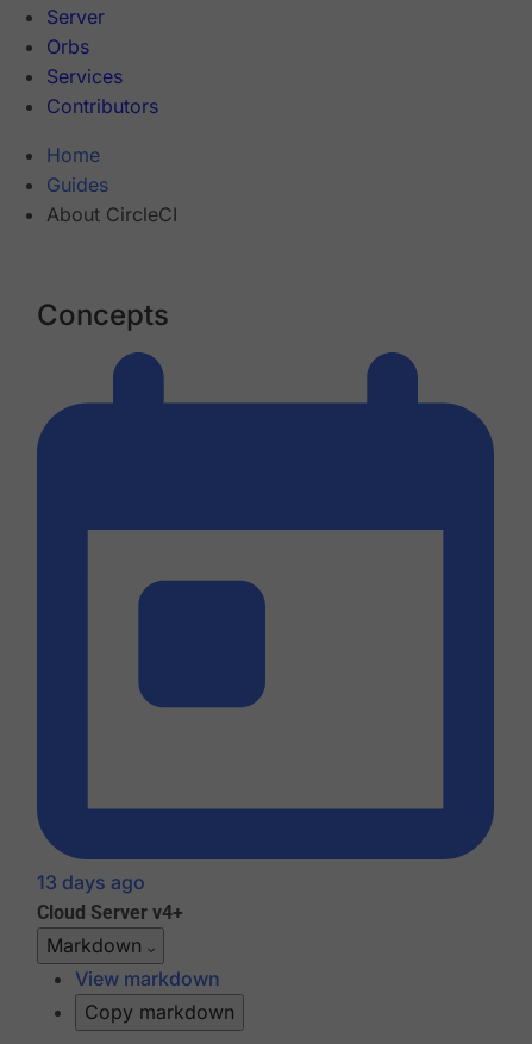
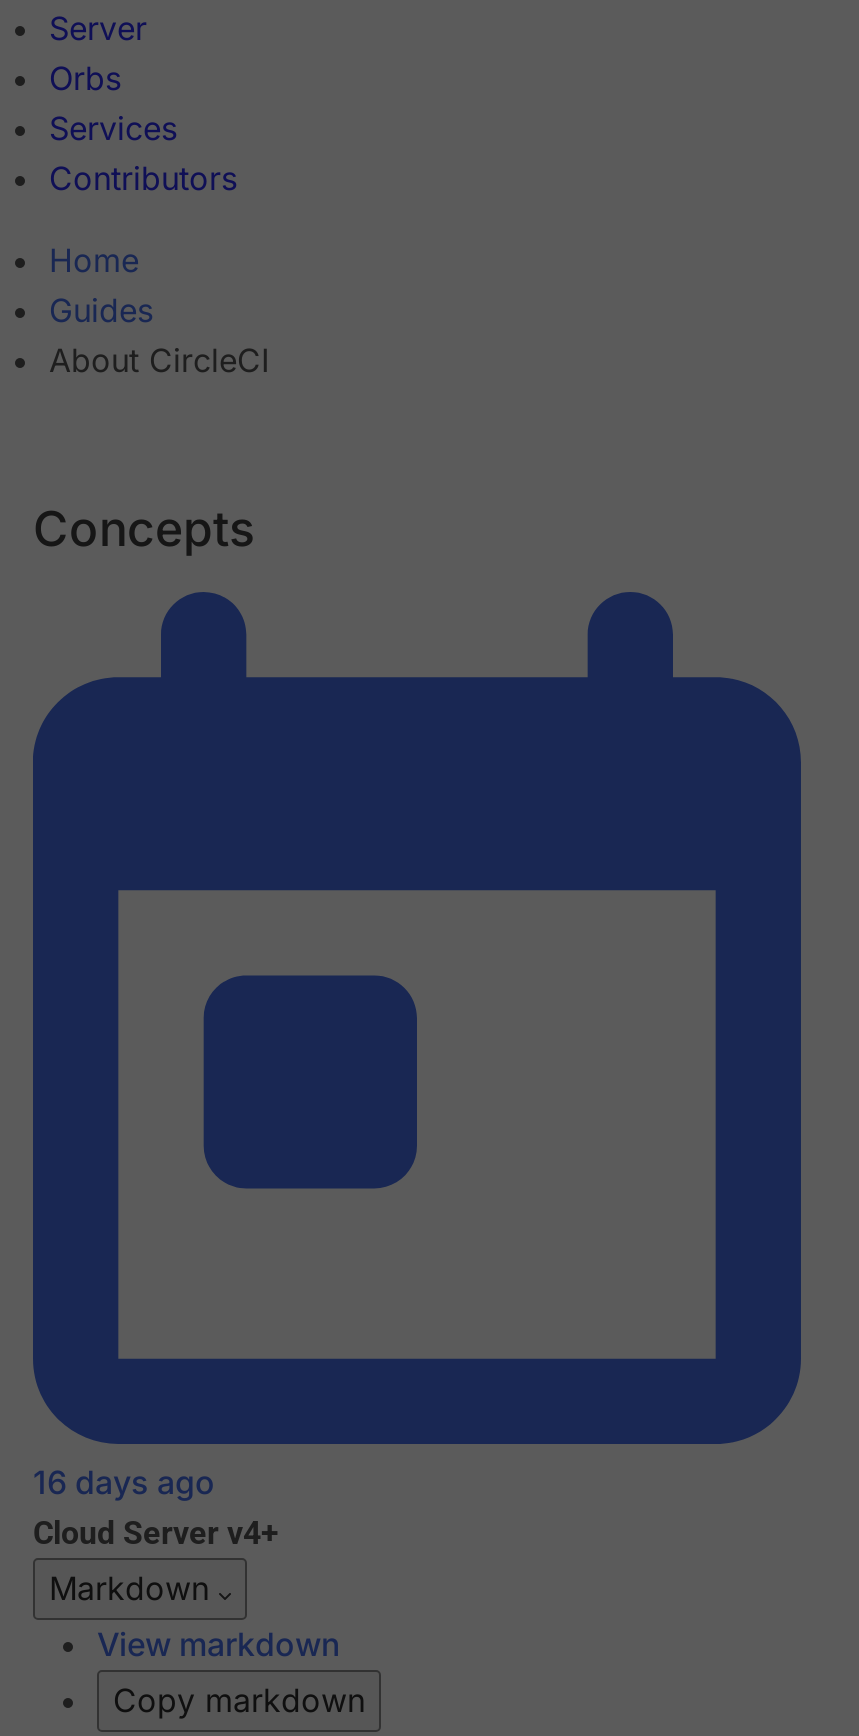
[37,871,145,895] 13 days ago -> [33,1463,215,1503] 16 days ago

